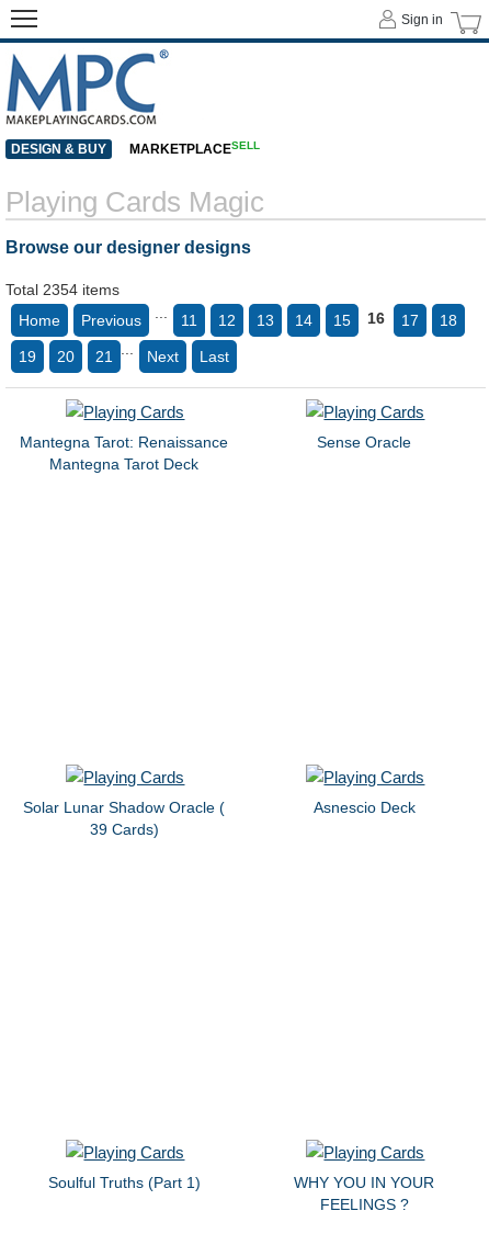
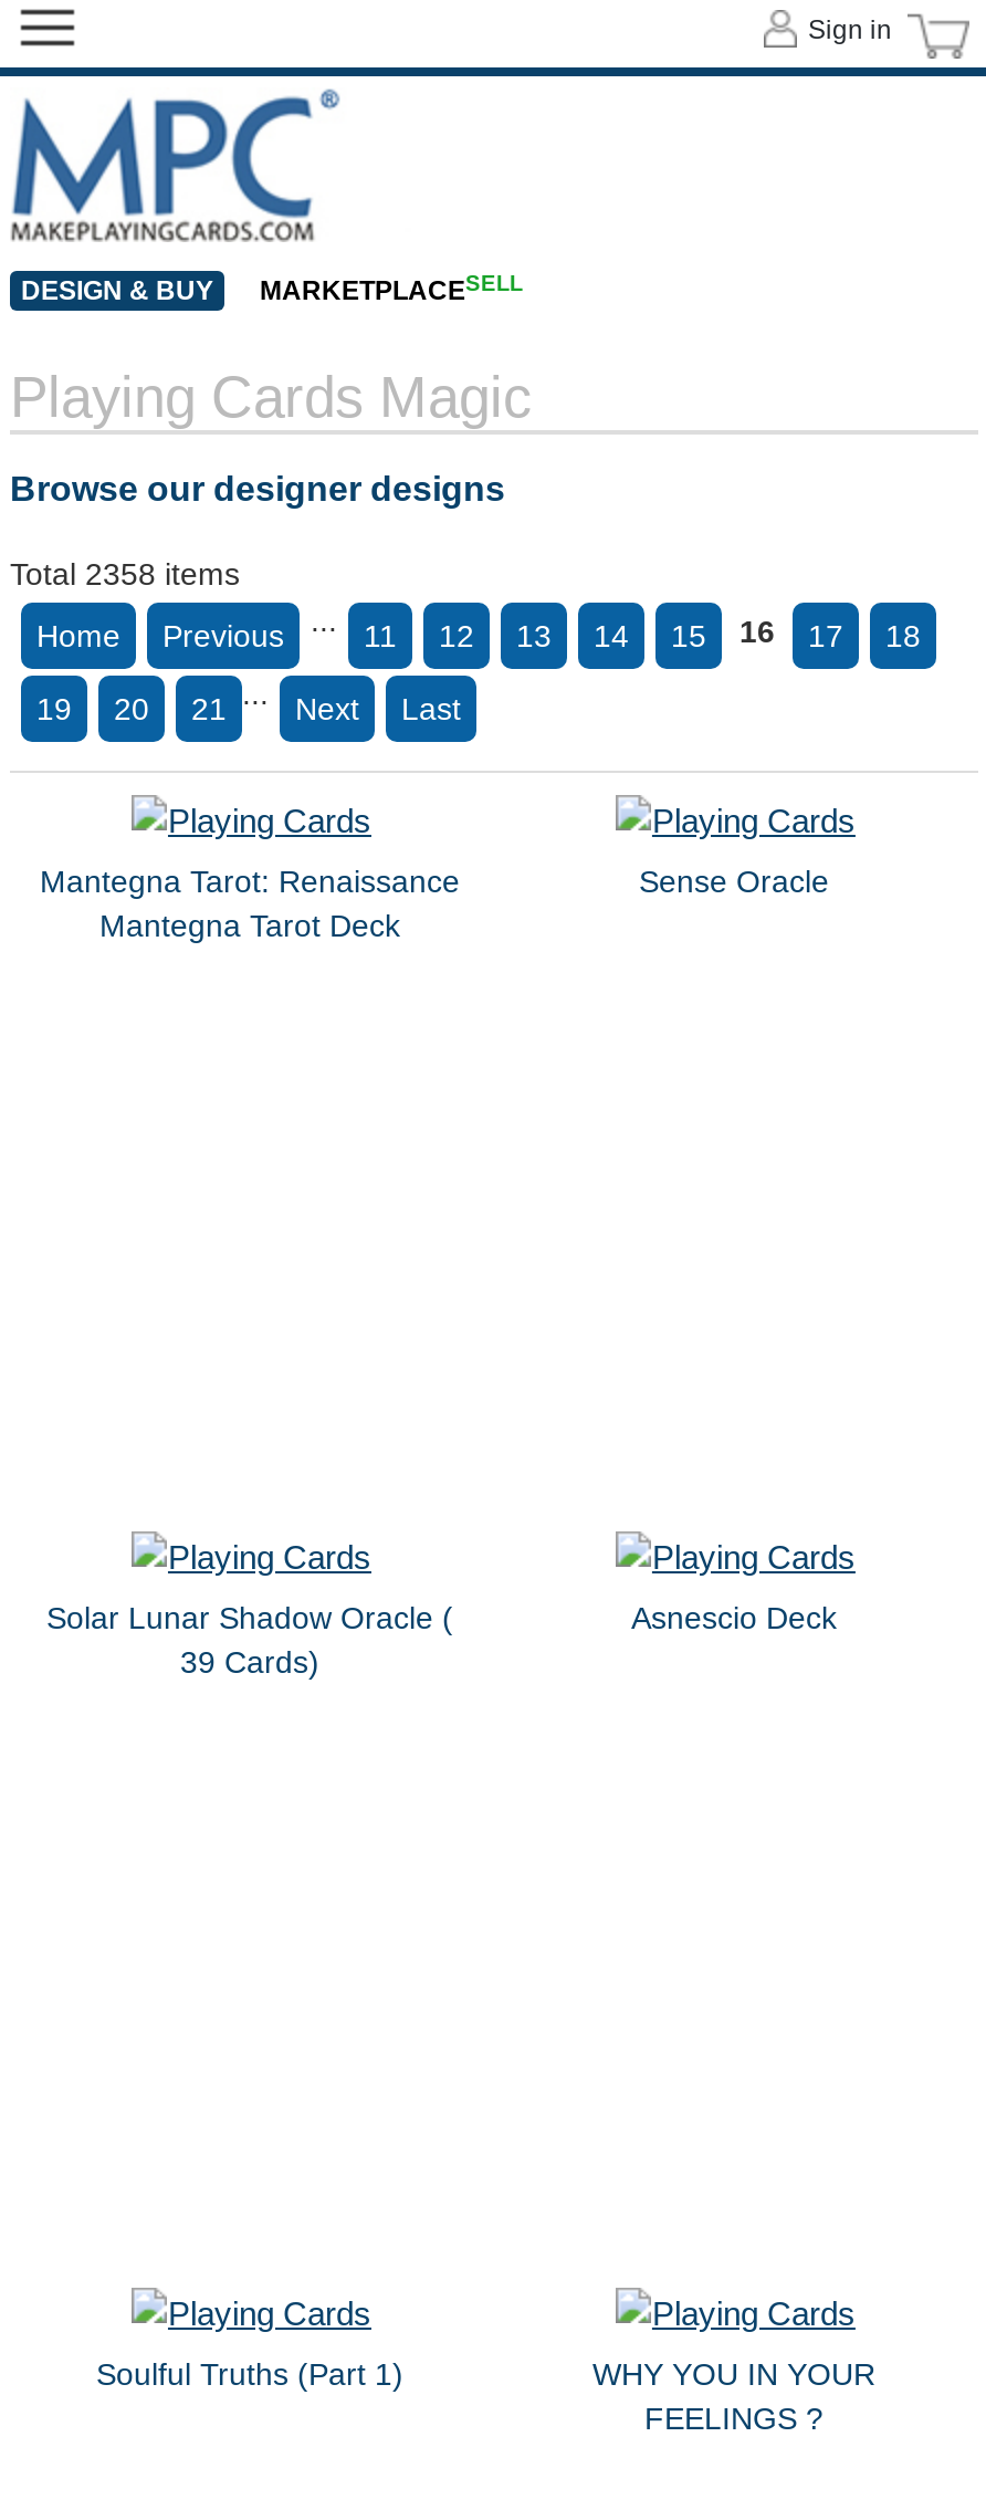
[5,281,120,298] Total 2354 items -> [10,556,240,592] Total 2358 items

